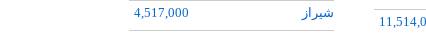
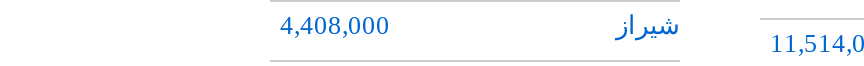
[134,5,189,20] 4,517,000 -> [280,10,390,40] 4,408,000

